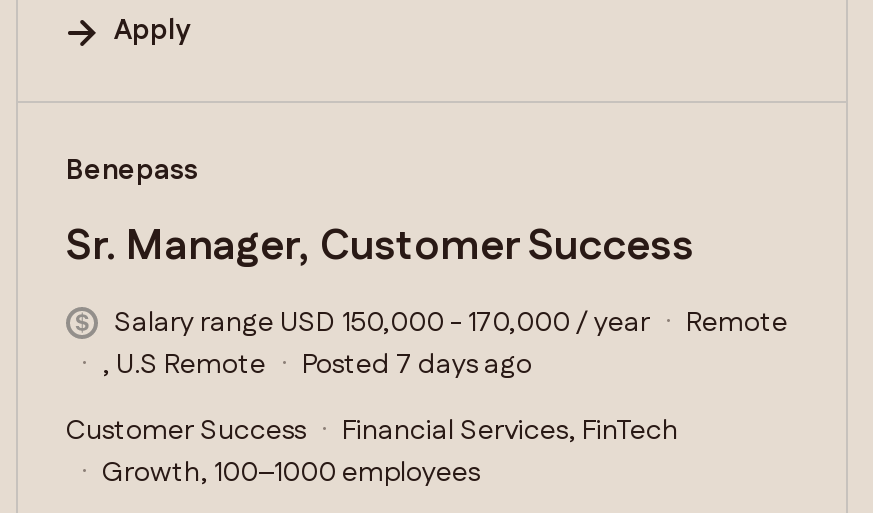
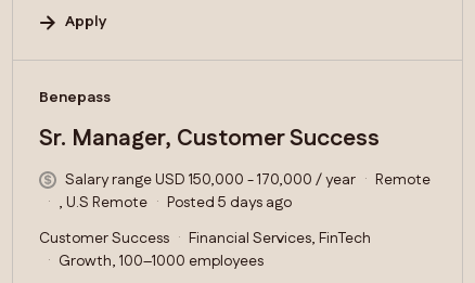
[302,345,532,385] Posted 7 days ago -> [167,192,292,214] Posted 5 days ago

